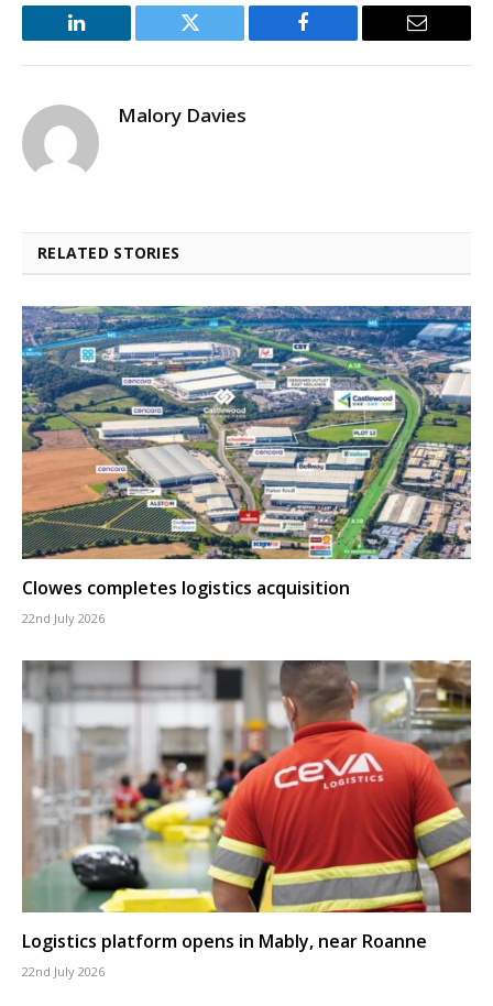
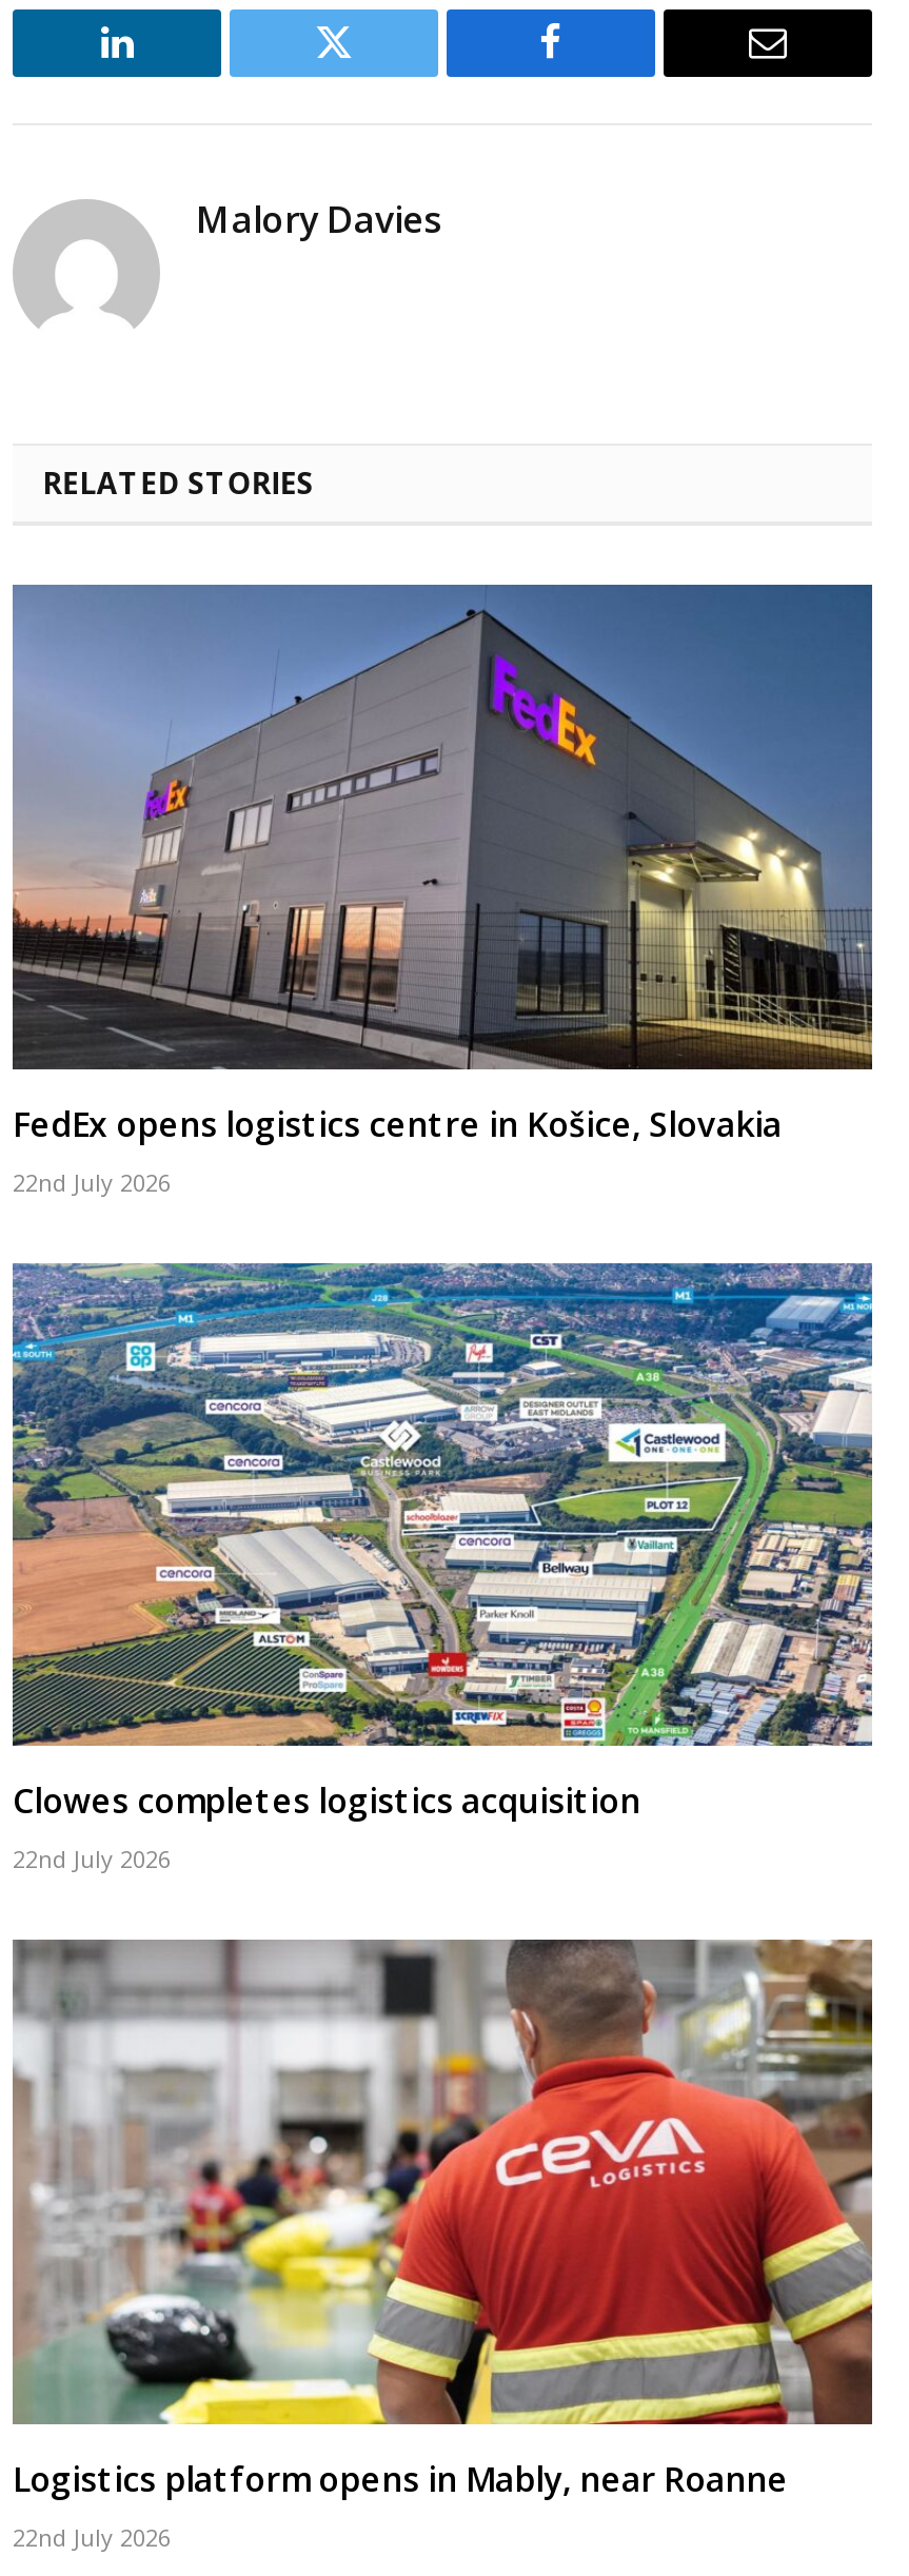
none -> [11,585,874,1197] [image] | FedEx opens logistics centre in Košice, Slovakia | 22nd July 2026

